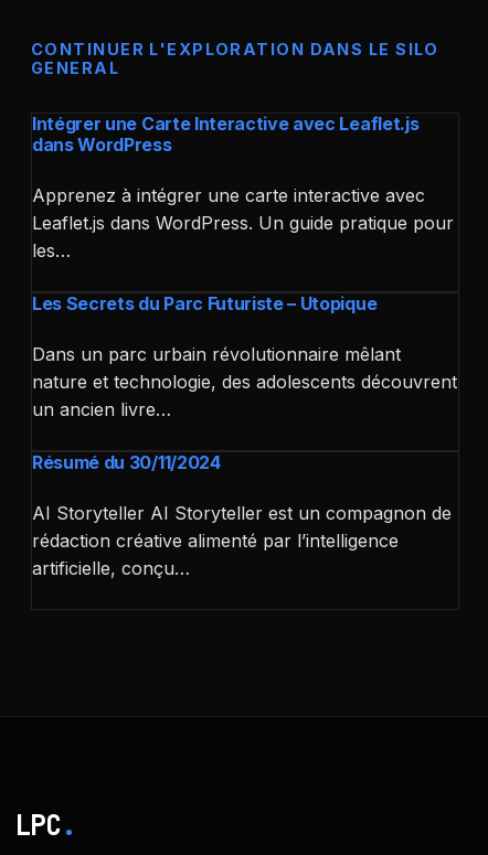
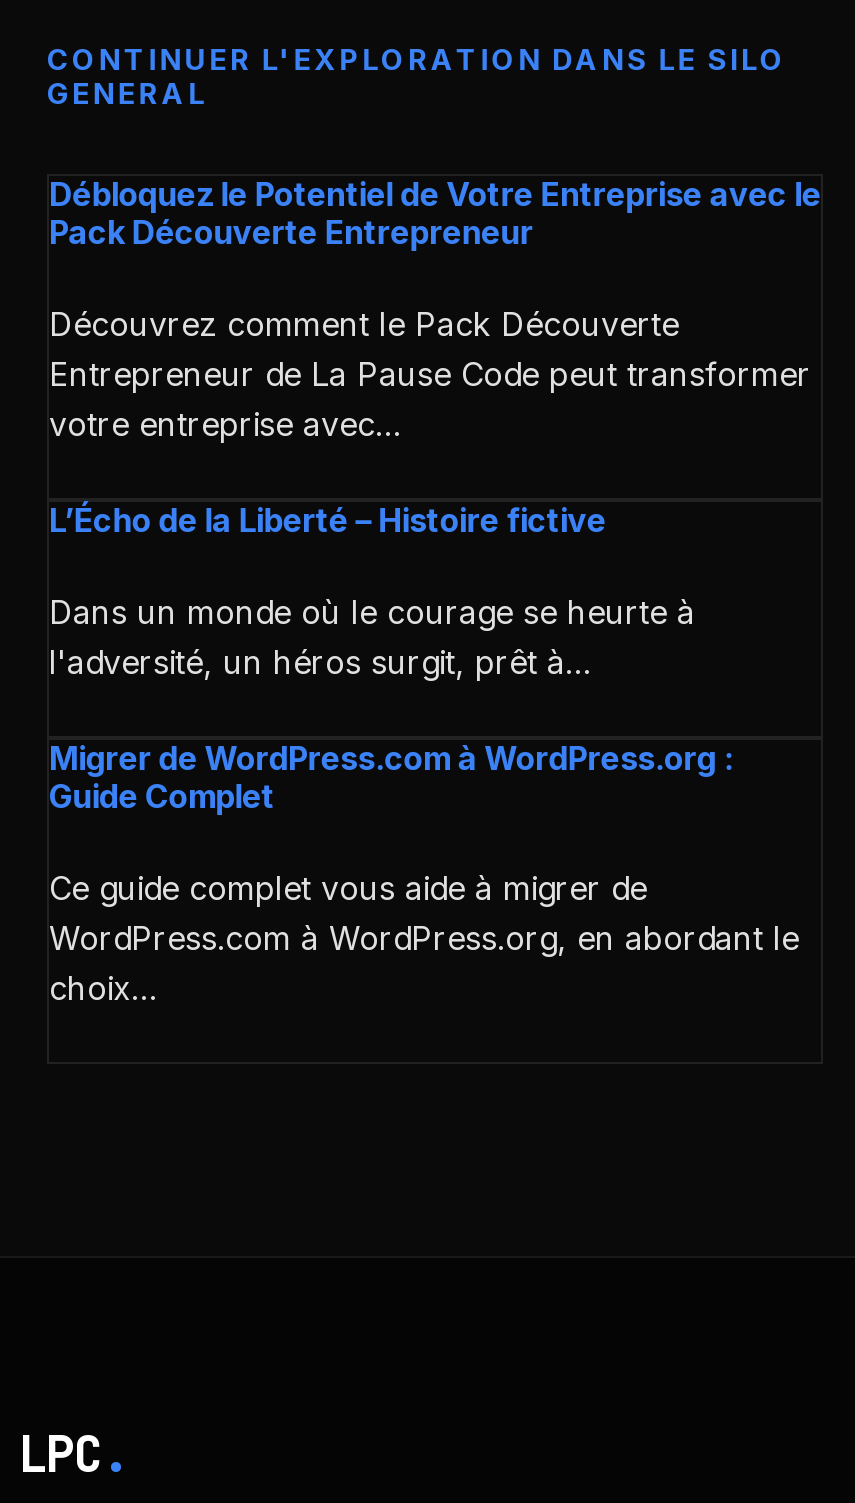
[32,113,419,156] Intégrer une Carte Interactive avec Leaflet.js | dans WordPress -> [49,174,821,252] Débloquez le Potentiel de Votre Entreprise avec le | Pack Découverte Entrepreneur
[32,184,454,261] Apprenez à intégrer une carte interactive avec | Leaflet.js dans WordPress. Un guide pratique pour | les… -> [49,304,811,444] Découvrez comment le Pack Découverte | Entrepreneur de La Pause Code peut transformer | votre entreprise avec…
[32,292,377,314] Les Secrets du Parc Futuriste – Utopique -> [49,500,606,540] L’Écho de la Liberté – Histoire fictive
[32,343,457,420] Dans un parc urbain révolutionnaire mêlant | nature et technologie, des adolescents découvrent | un ancien livre… -> [49,592,695,682] Dans un monde où le courage se heurte à | l'adversité, un héros surgit, prêt à…
[32,451,220,473] Résumé du 30/11/2024 -> [49,738,733,816] Migrer de WordPress.com à WordPress.org : | Guide Complet
[32,502,452,579] AI Storyteller AI Storyteller est un compagnon de | rédaction créative alimenté par l’intelligence | artificielle, conçu… -> [49,868,799,1008] Ce guide complet vous aide à migrer de | WordPress.com à WordPress.org, en abordant le | choix…

